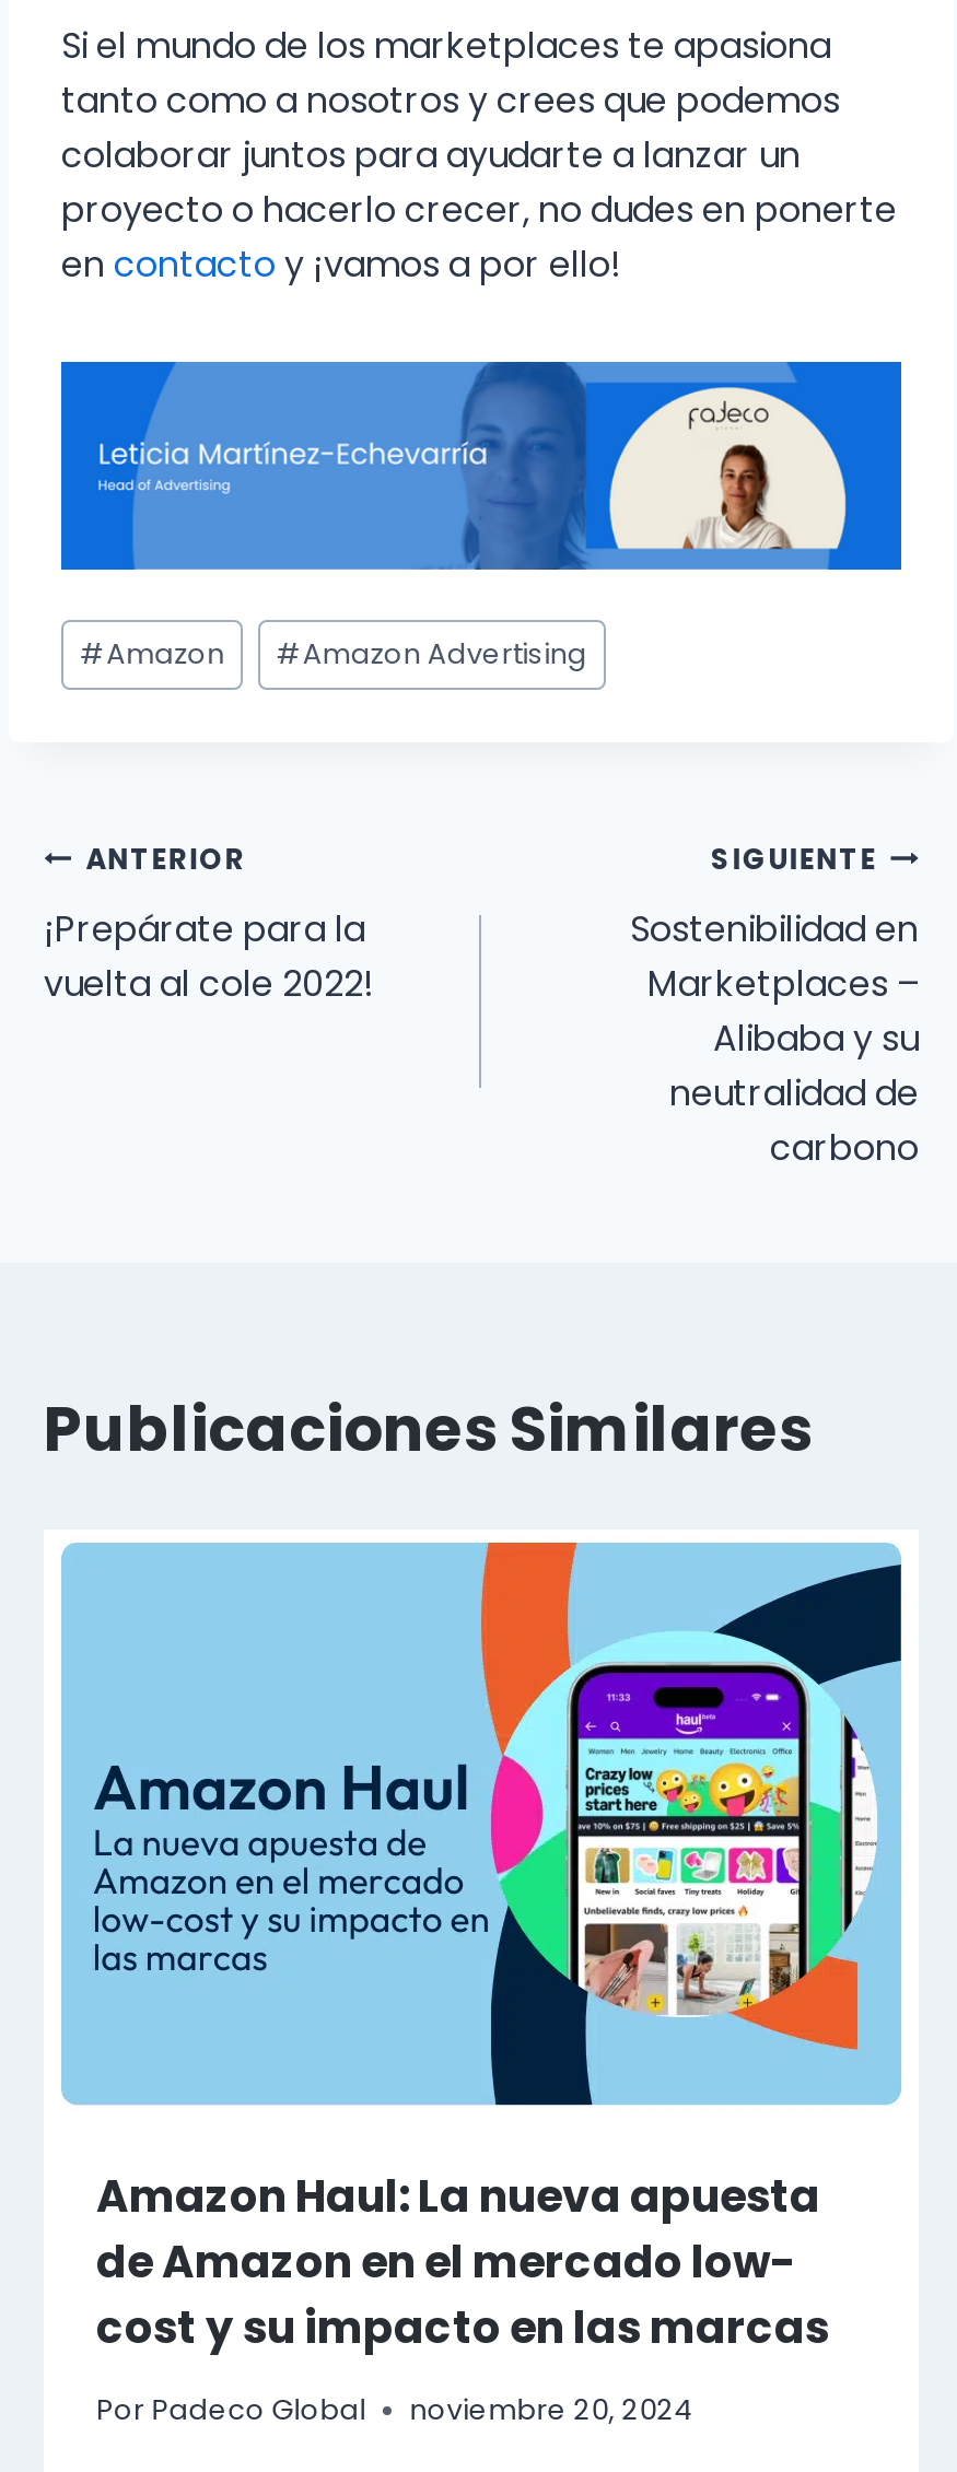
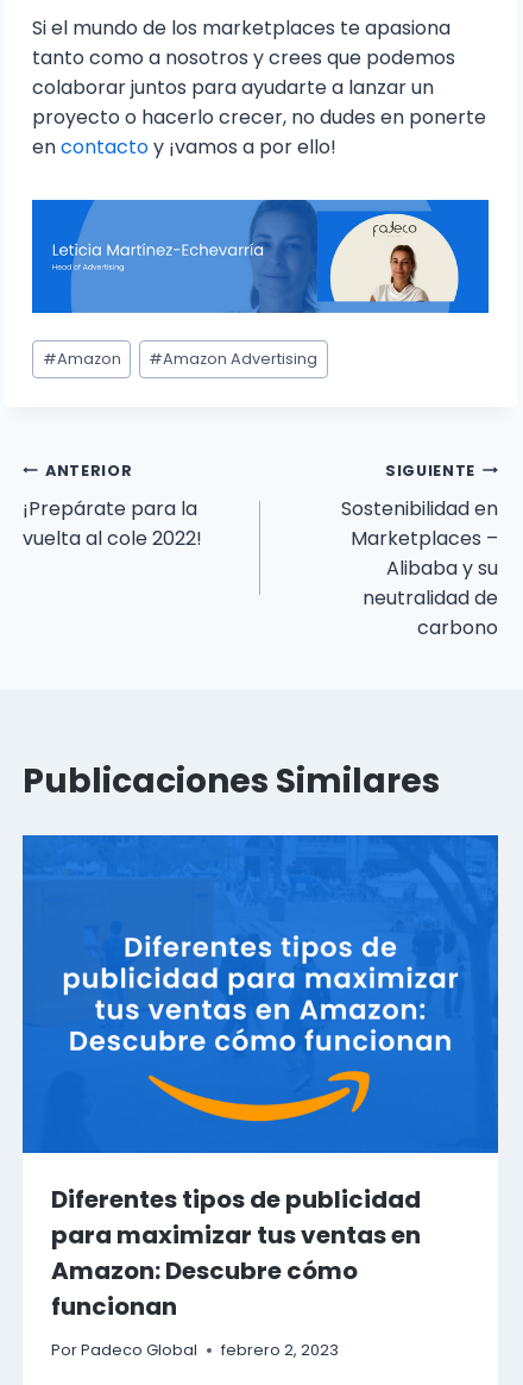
[44,1530,919,2359] [image] | Amazon Haul: La nueva apuesta | de Amazon en el mercado low- | cost y su impacto en las marcas -> [21,834,499,1323] [image] | Diferentes tipos de publicidad | para maximizar tus ventas en | Amazon: Descubre cómo | funcionan
[96,2392,692,2429] Por Padeco Global noviembre 20, 2024 -> [51,1340,339,1360] Por Padeco Global febrero 2, 2023

